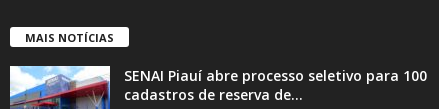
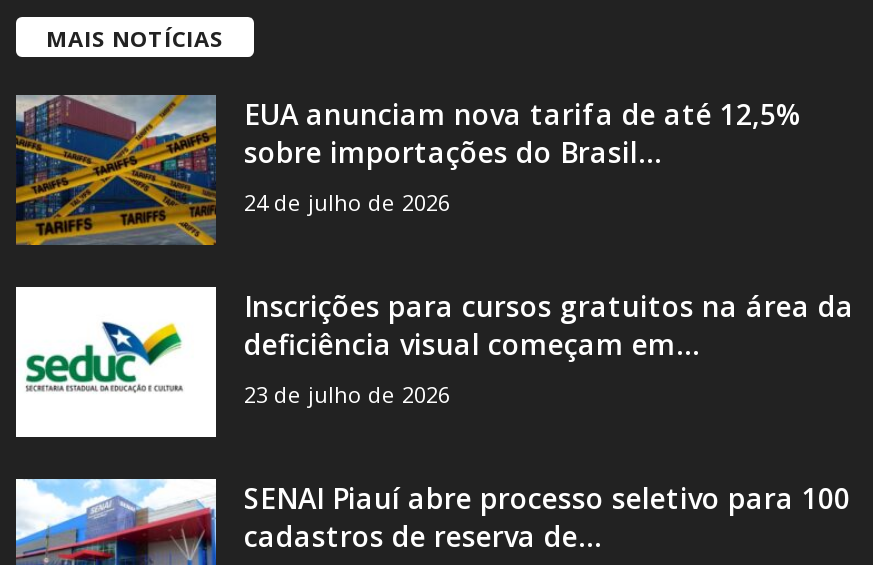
none -> [14,93,854,409] [image] | EUA anunciam nova tarifa de até 12,5% | sobre importações do Brasil... | 24 de julho de 2026 | Inscrições para cursos gratuitos na área da | deficiência visual começam em... | 23 de julho de 2026
none -> [16,285,218,441] [image]

